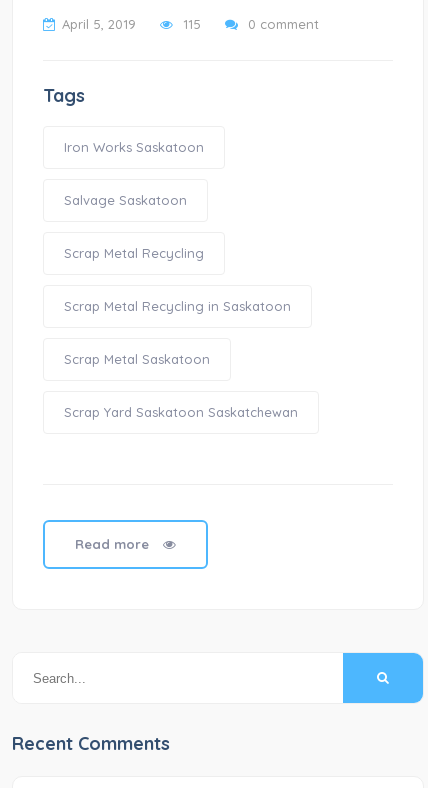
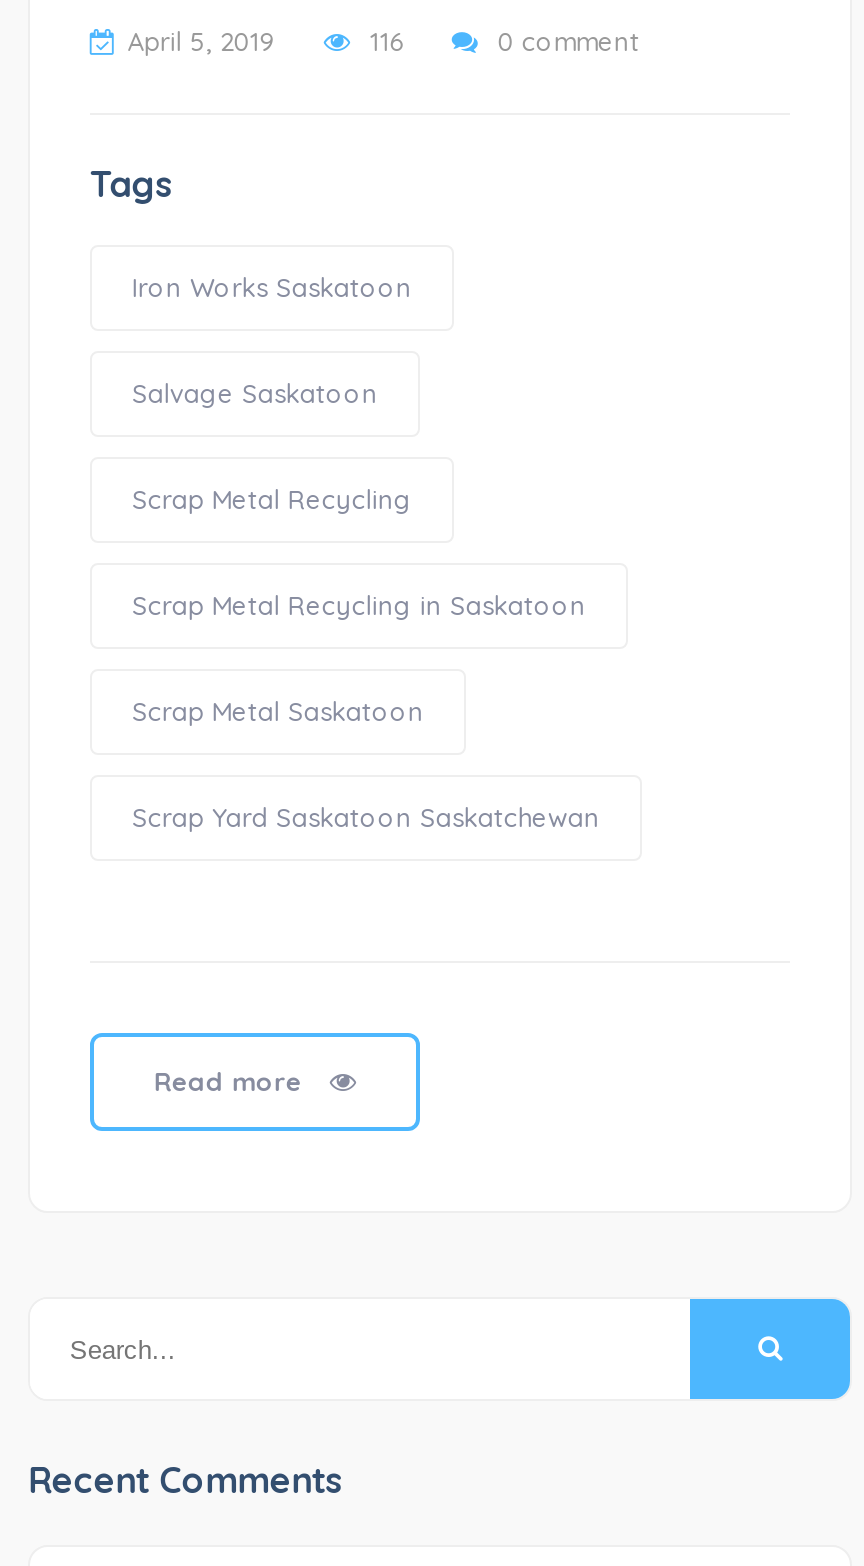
[183,16,201,32] 115 -> [370,26,404,58] 116

